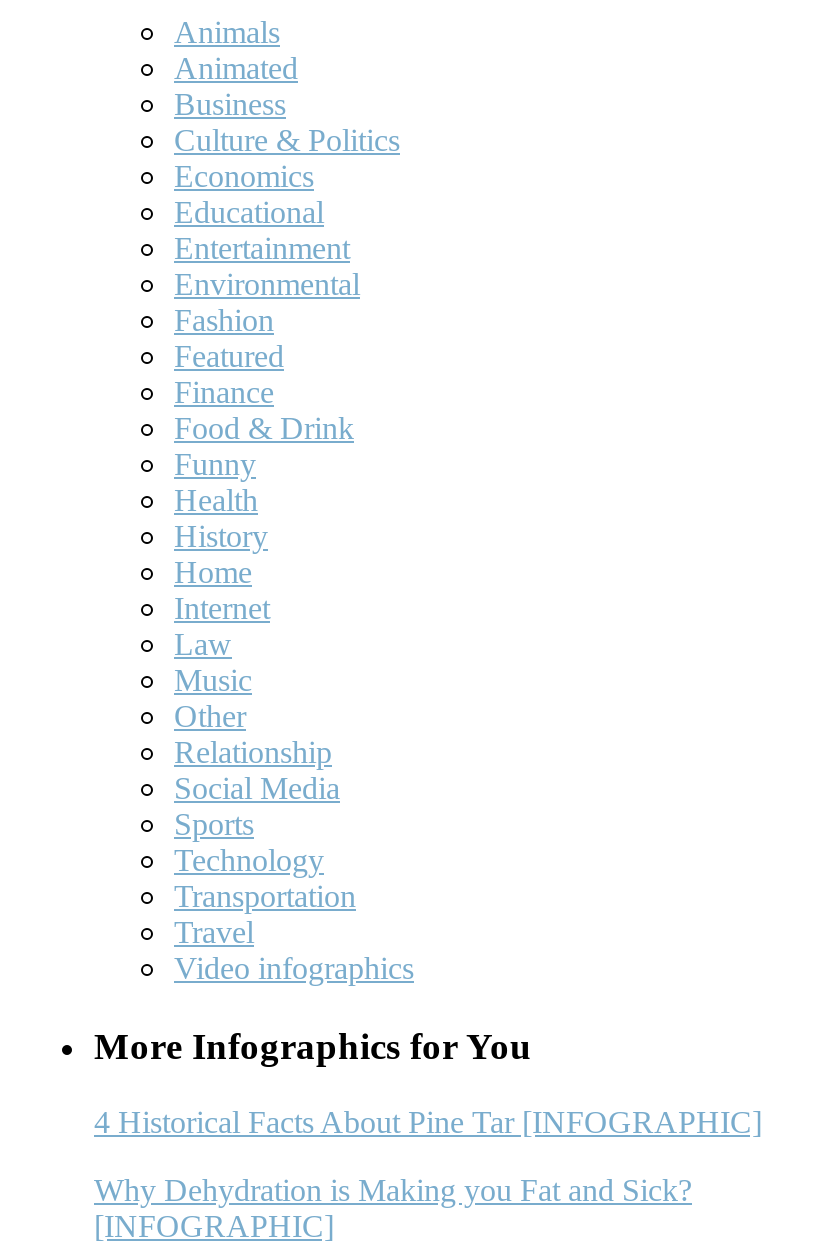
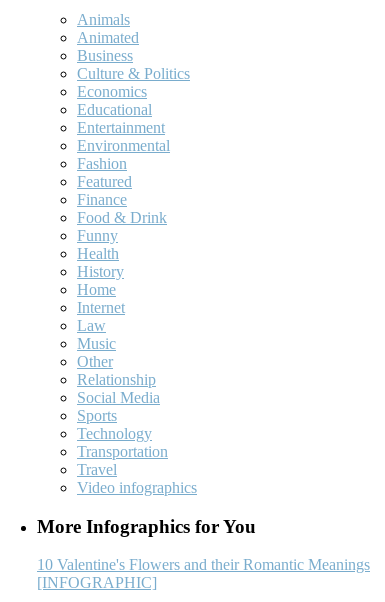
[94,1106,762,1208] 4 Historical Facts About Pine Tar [INFOGRAPHIC] | Why Dehydration is Making you Fat and Sick? -> [37,556,370,573] 10 Valentine's Flowers and their Romantic Meanings

